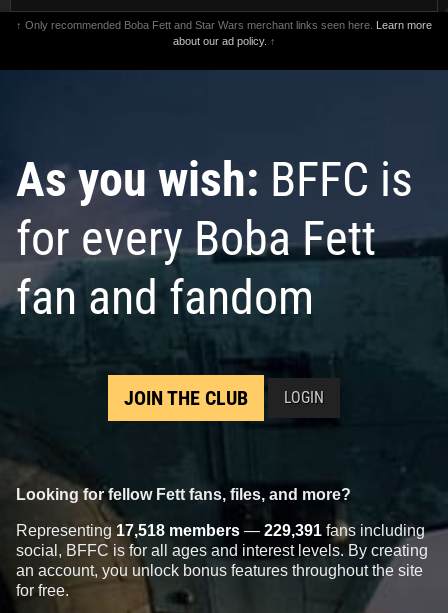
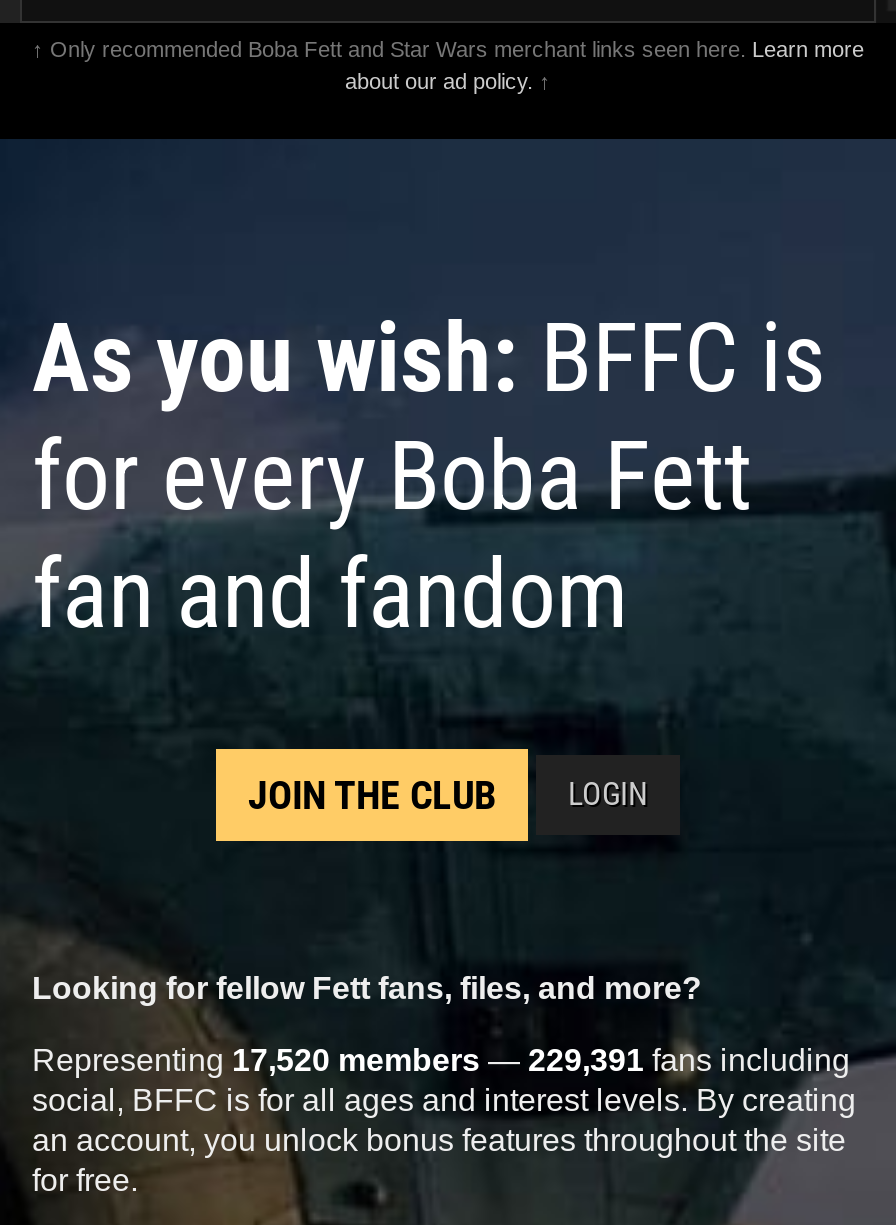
[16,522,425,539] Representing 17,518 members — 229,391 fans including -> [32,1042,850,1076] Representing 17,520 members — 229,391 fans including

